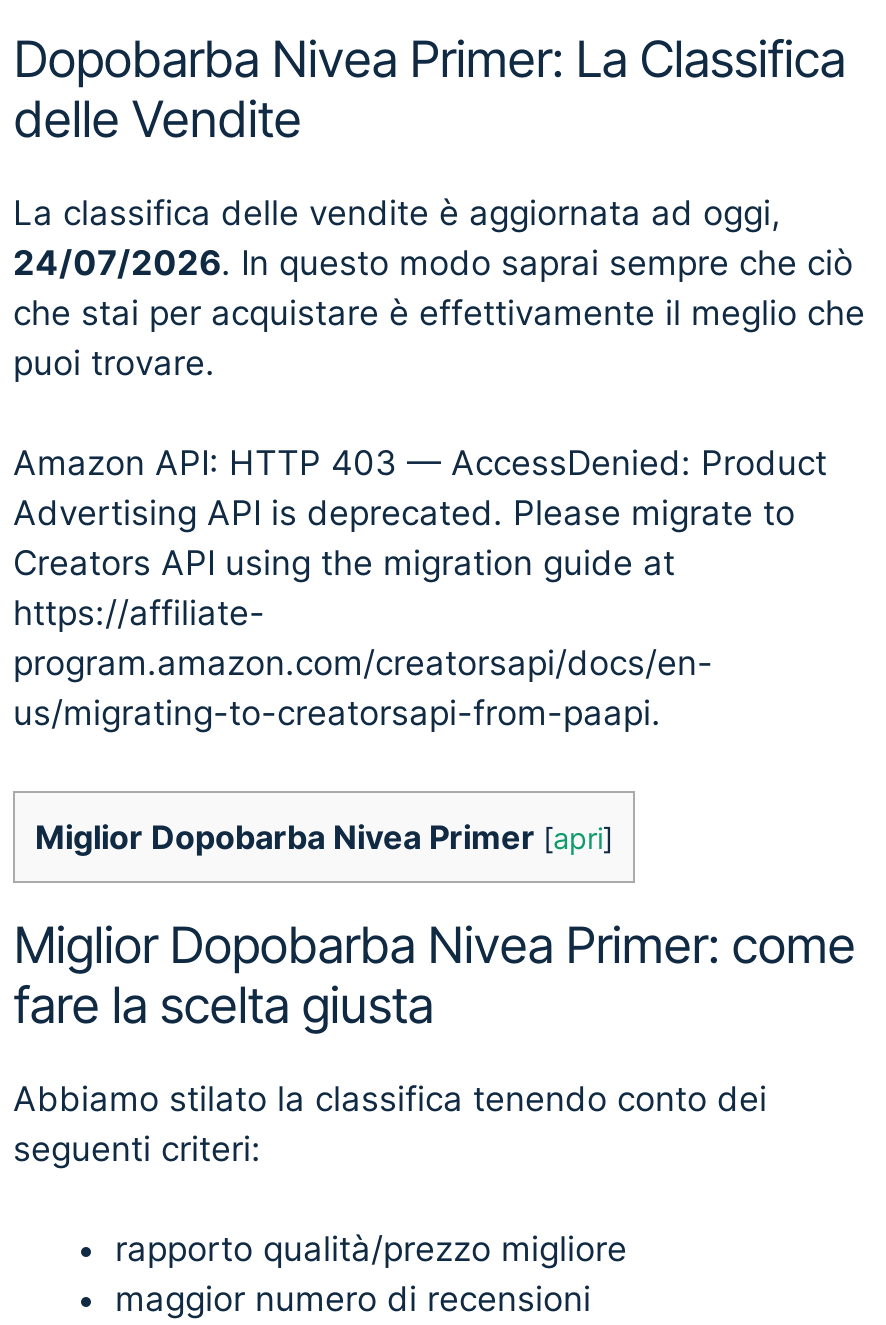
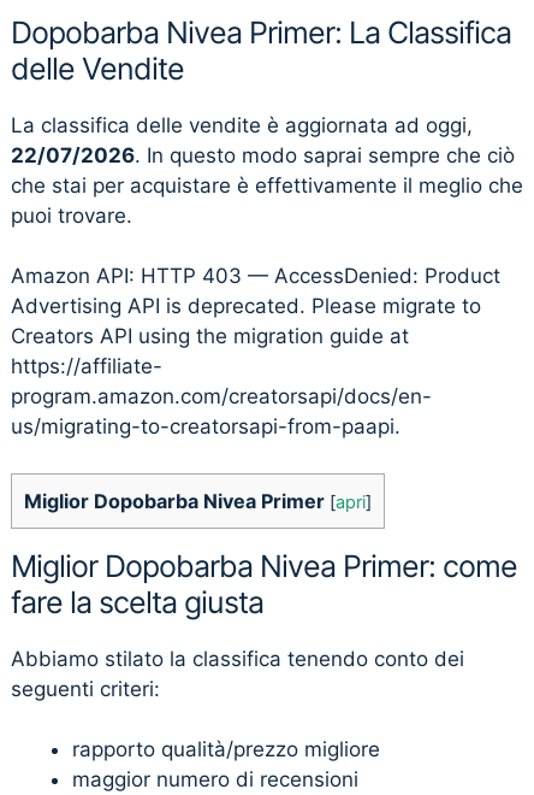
[13,242,853,282] 24/07/2026. In questo modo saprai sempre che ciò -> [11,143,515,167] 22/07/2026. In questo modo saprai sempre che ciò

